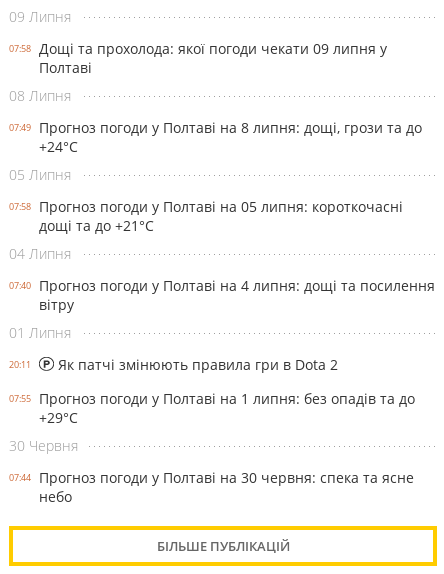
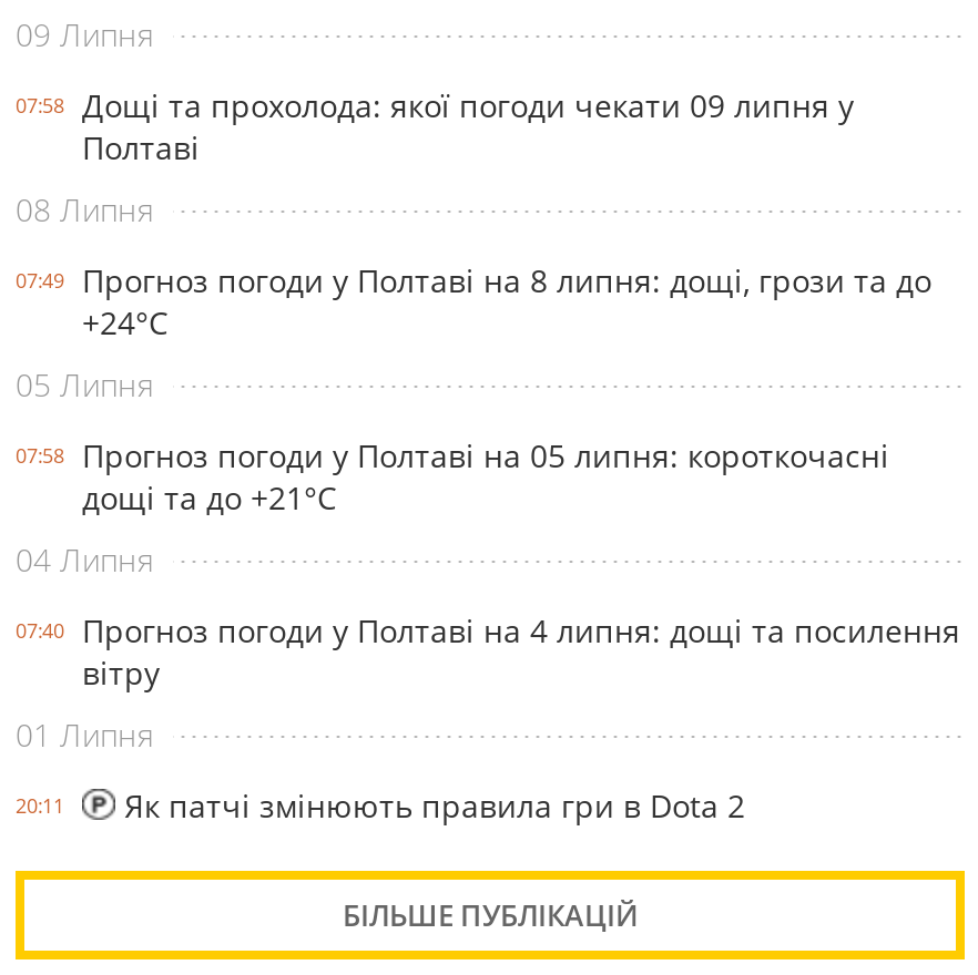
[9,389,415,506] 07:55 | Прогноз погоди у Полтаві на 1 липня: без опадів та до | +29°С | 30 Червня | 07:44 | Прогноз погоди у Полтаві на 30 червня: спека та ясне | небо -> none

